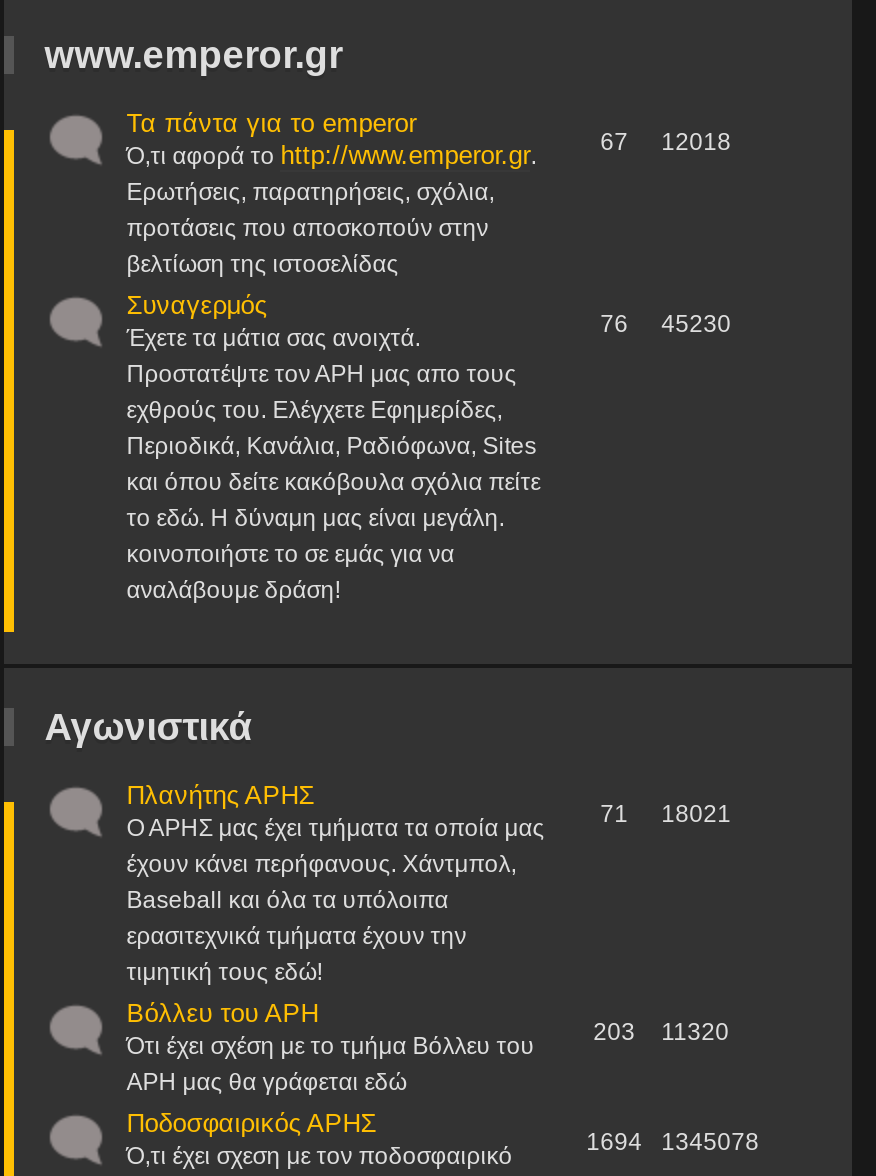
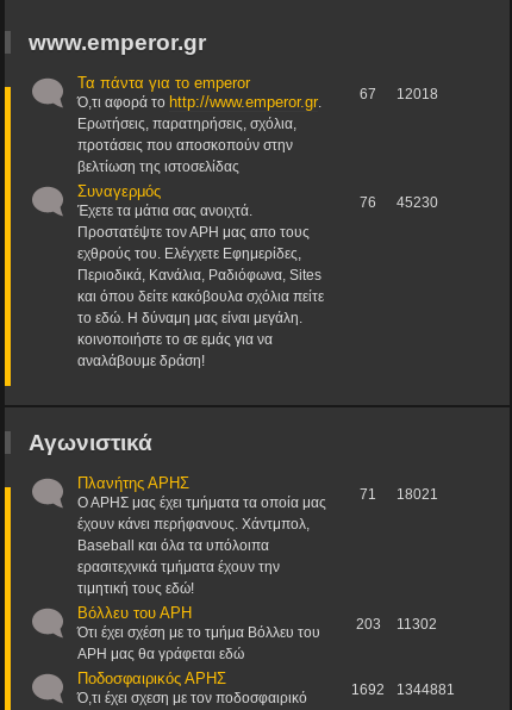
[593,1018,729,1046] 203 11320 -> [356,616,437,633] 203 11302
[586,1128,642,1156] 1694 -> [351,681,385,698] 1692
[661,1128,759,1156] 1345078 -> [396,681,454,698] 1344881

